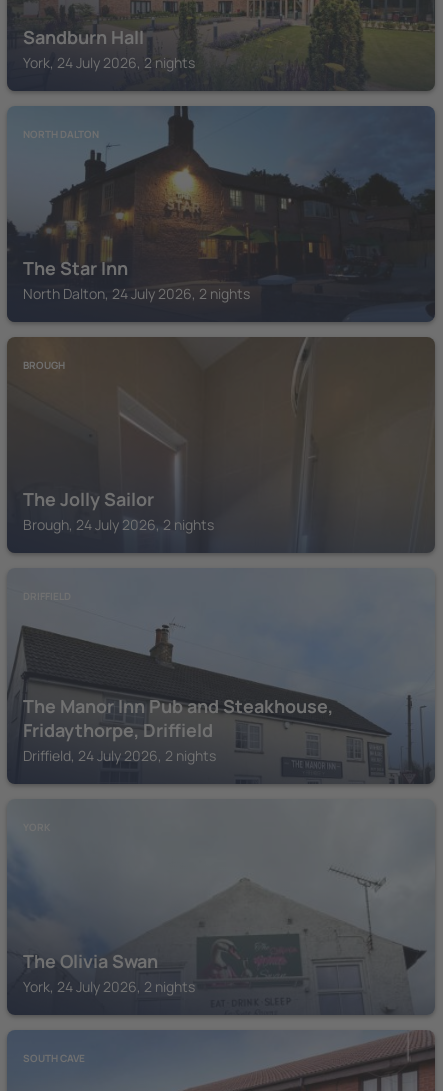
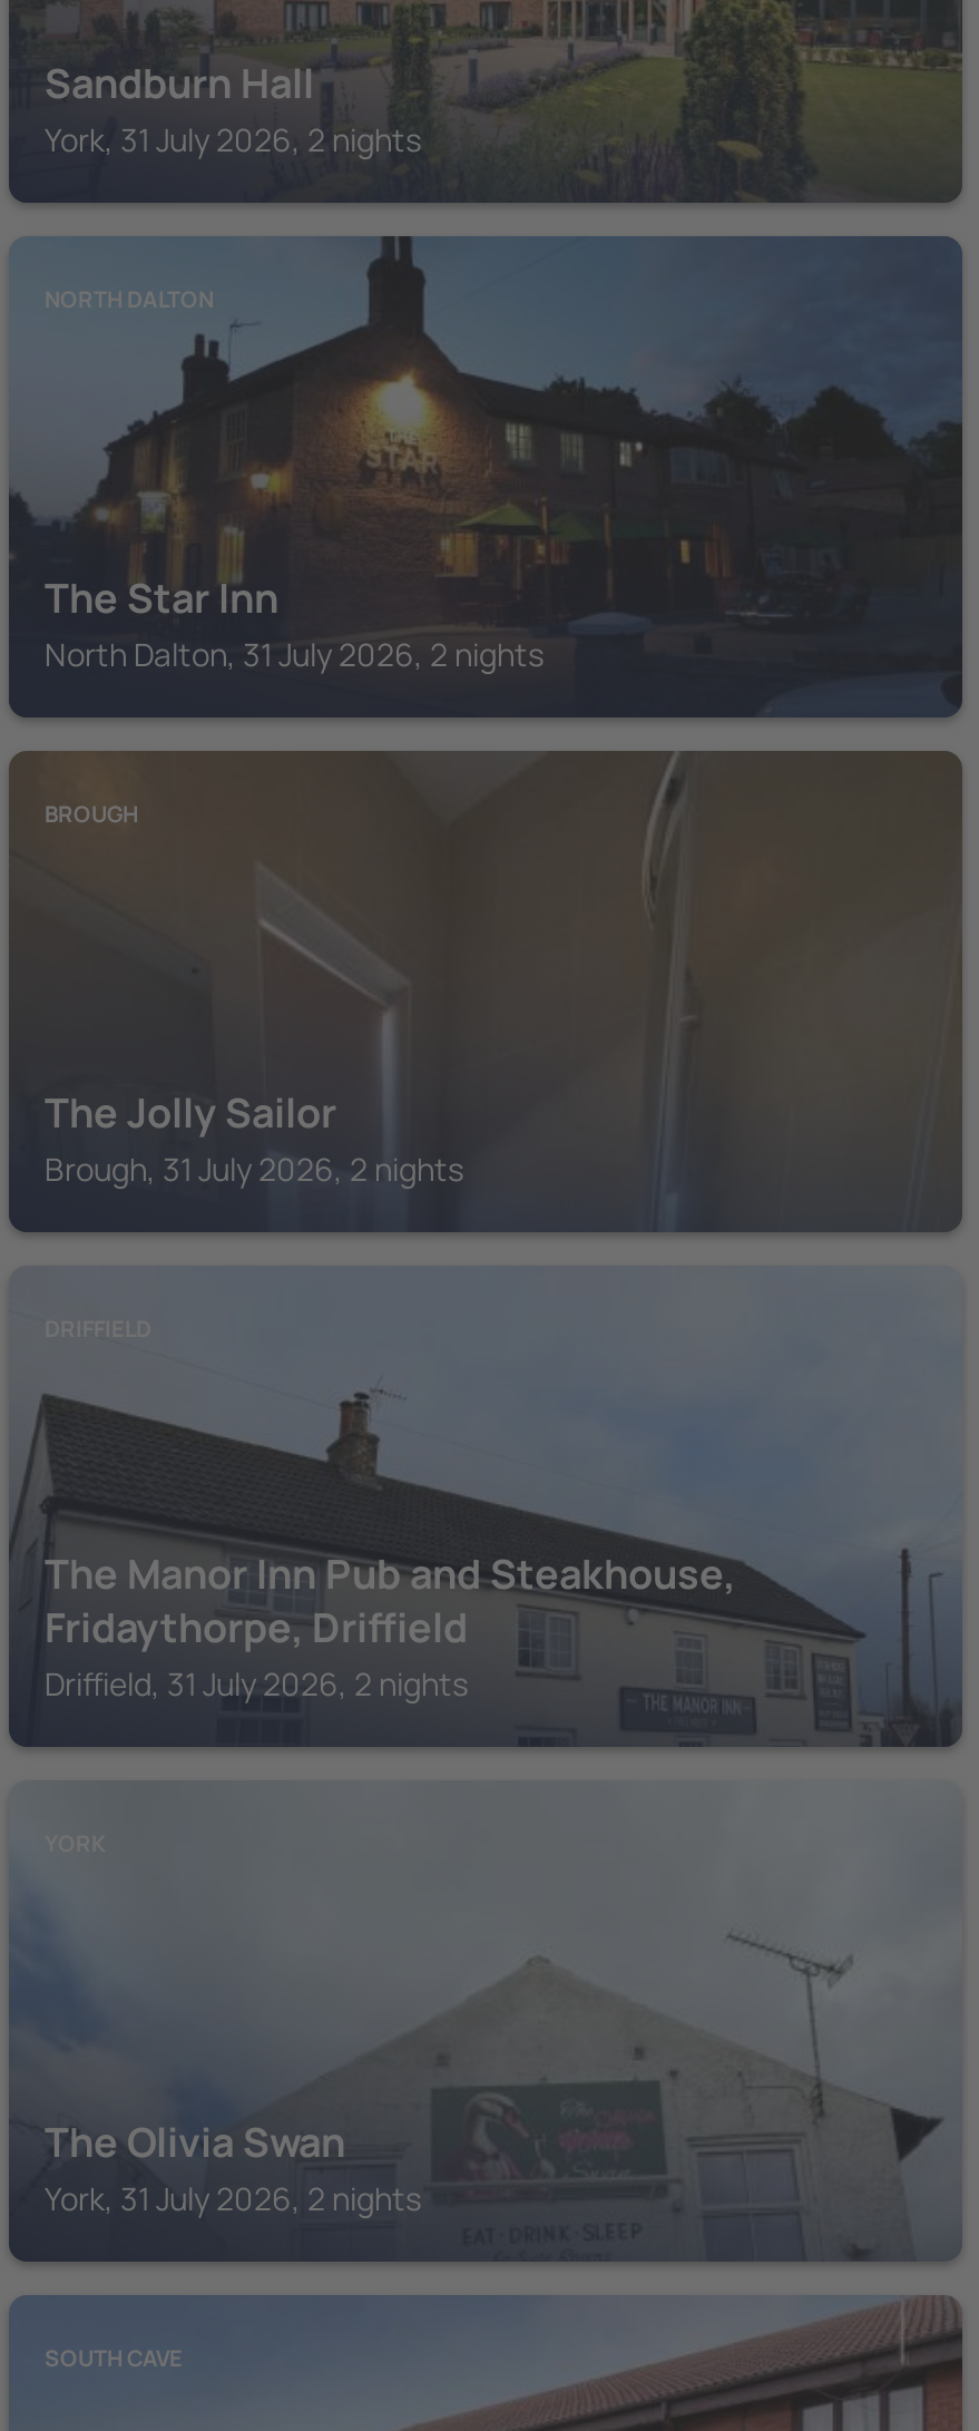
[23,53,195,72] York, 24 July 2026, 2 nights -> [45,118,421,160] York, 31 July 2026, 2 nights
[23,284,250,303] North Dalton, 24 July 2026, 2 nights -> [45,633,544,675] North Dalton, 31 July 2026, 2 nights
[23,515,214,534] Brough, 24 July 2026, 2 nights -> [45,1148,463,1190] Brough, 31 July 2026, 2 nights
[23,746,216,765] Driffield, 24 July 2026, 2 nights -> [45,1662,468,1705] Driffield, 31 July 2026, 2 nights
[23,977,195,996] York, 24 July 2026, 2 nights -> [45,2177,421,2219] York, 31 July 2026, 2 nights

